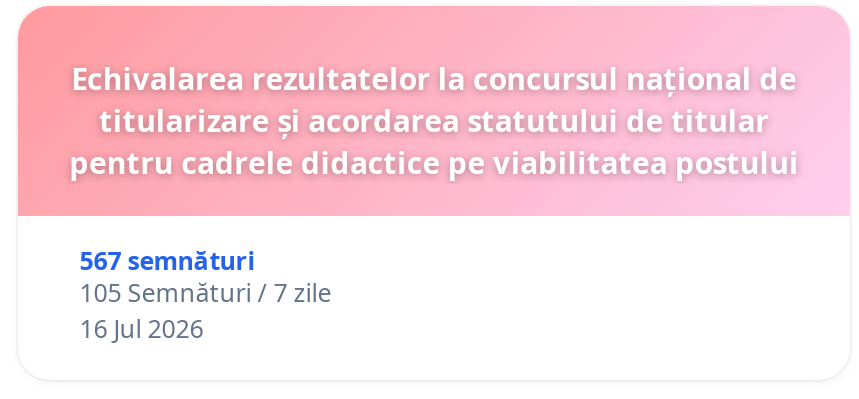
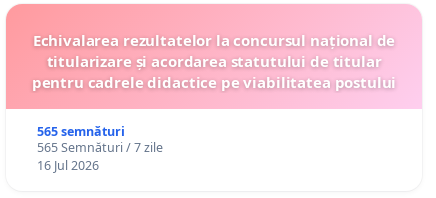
[80,244,256,278] 567 semnături -> [37,123,125,140] 565 semnături
[80,276,332,310] 105 Semnături / 7 zile -> [37,139,163,156] 565 Semnături / 7 zile

